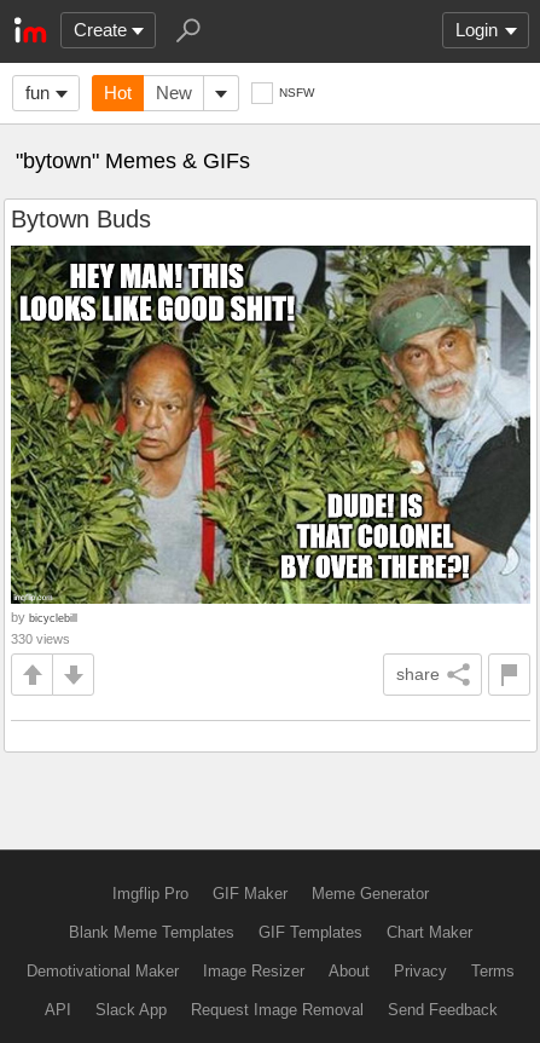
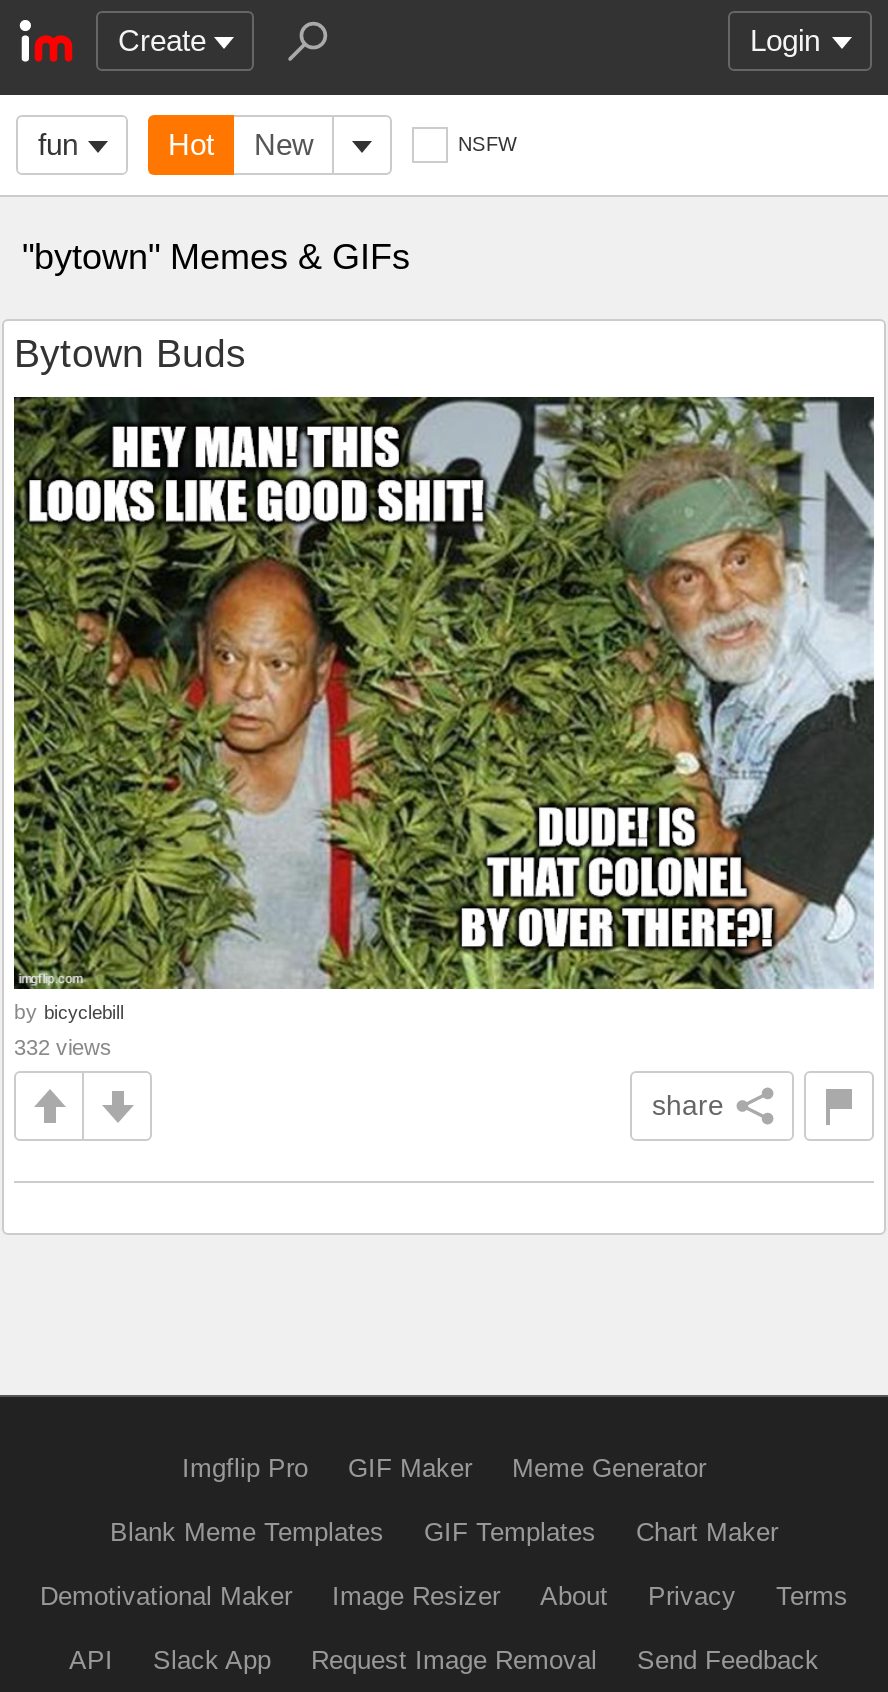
[11,632,70,646] 330 views -> [14,1035,112,1059] 332 views

